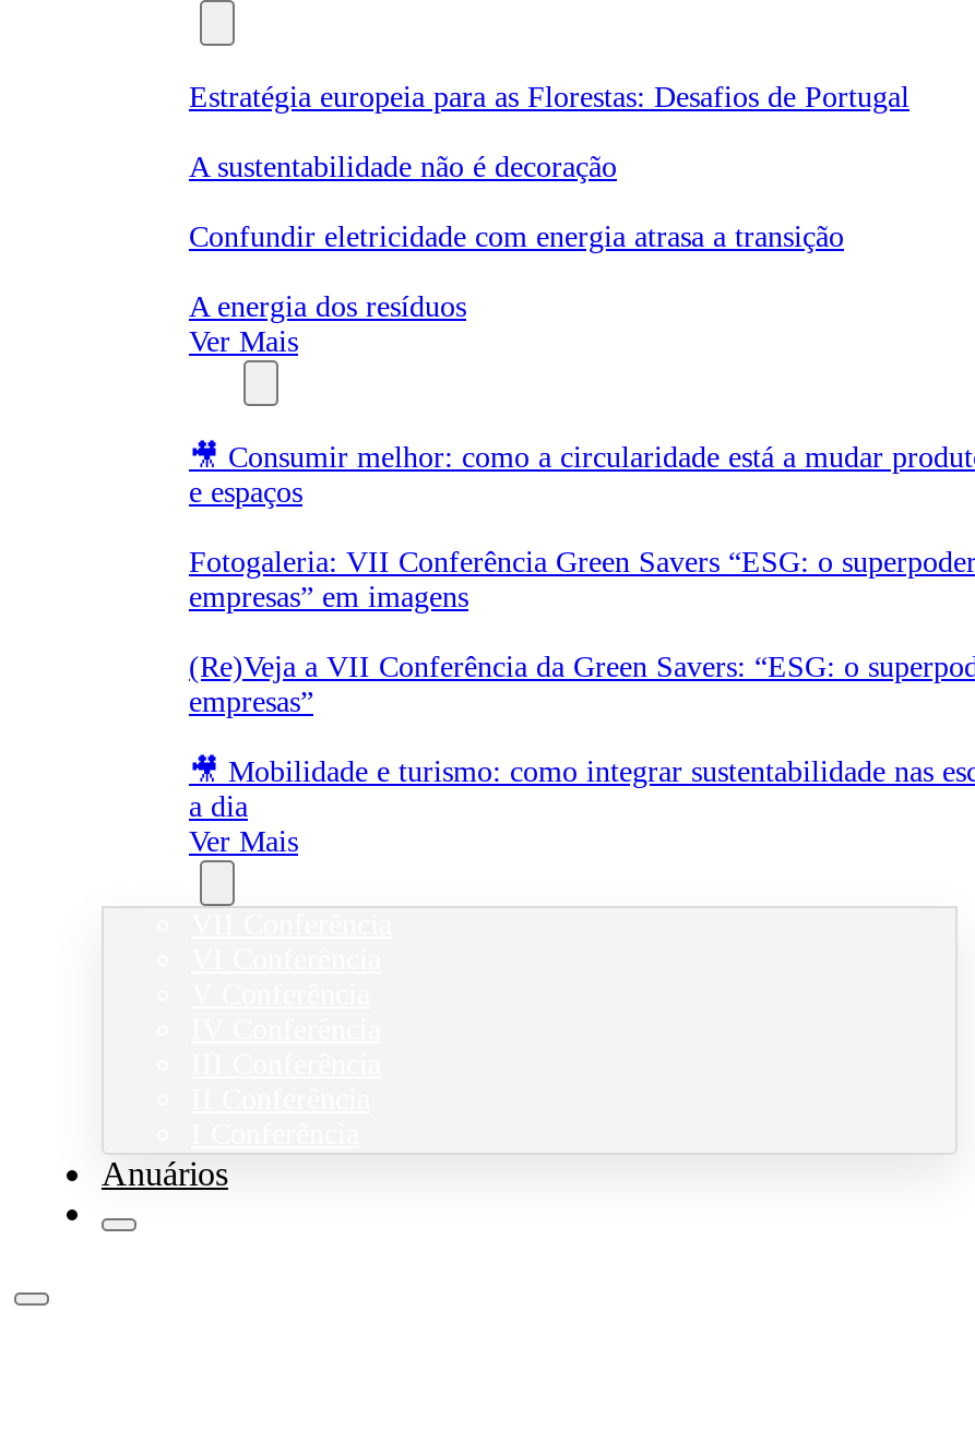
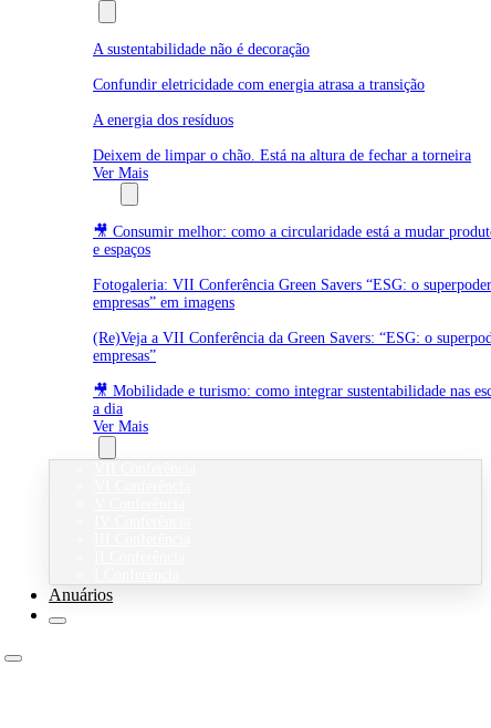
[189,80,909,112] Estratégia europeia para as Florestas: Desafios de Portugal -> none
moved [189,150,844,322] -> [93,40,425,128]: A sustentabilidade não é decoração | Confundir eletricidade com energia atrasa a transição | A energia dos resíduos
none -> [93,147,471,163] Deixem de limpar o chão. Está na altura de fechar a torneira

